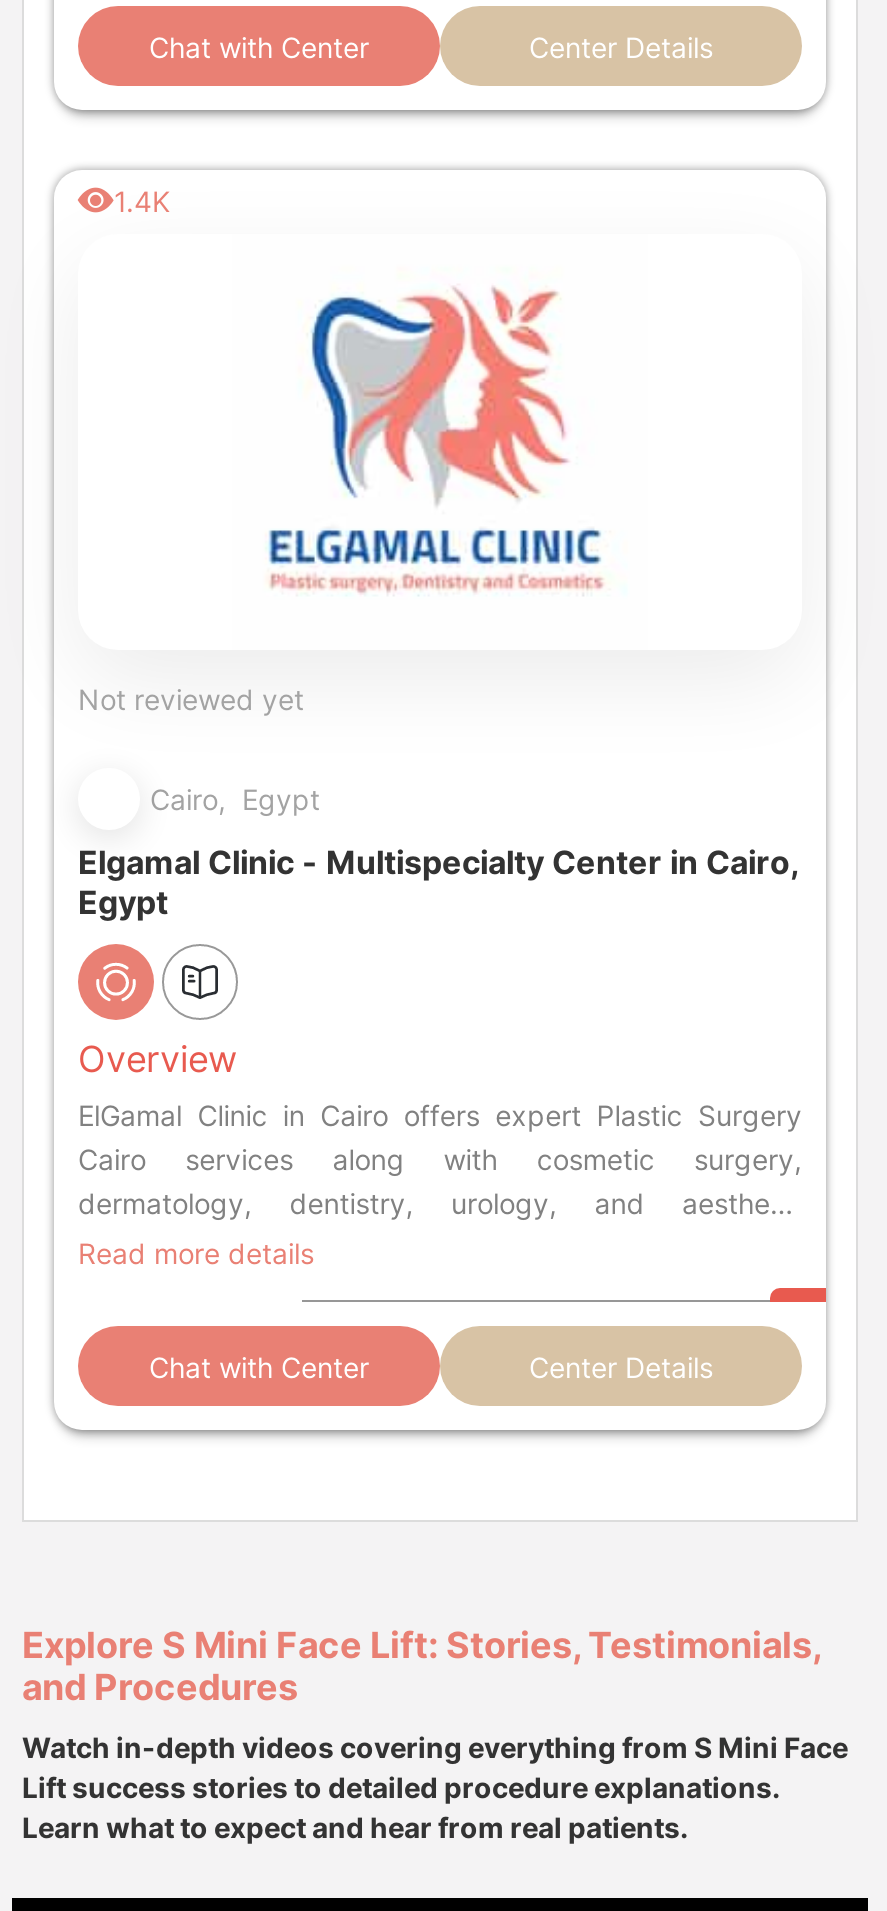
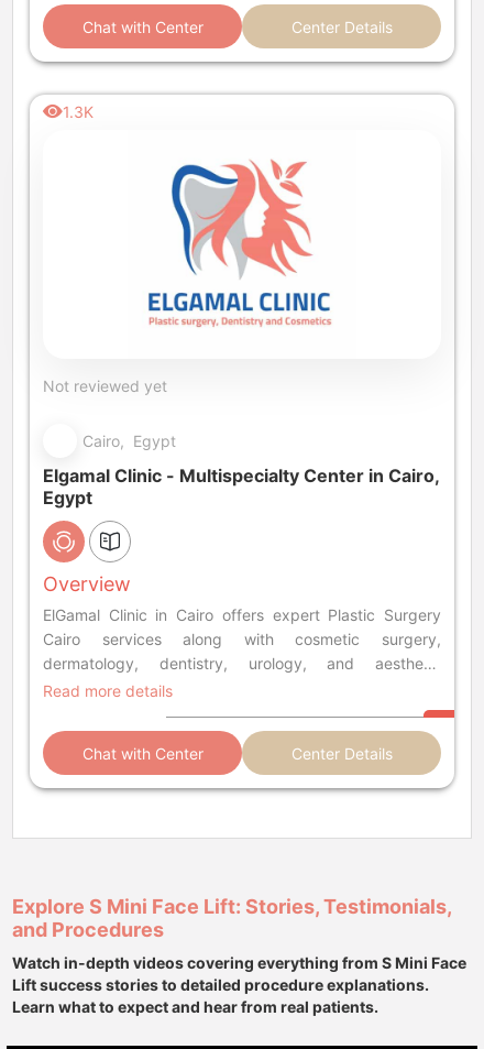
[114,184,170,218] 1.4K -> [63,102,94,121] 1.3K

